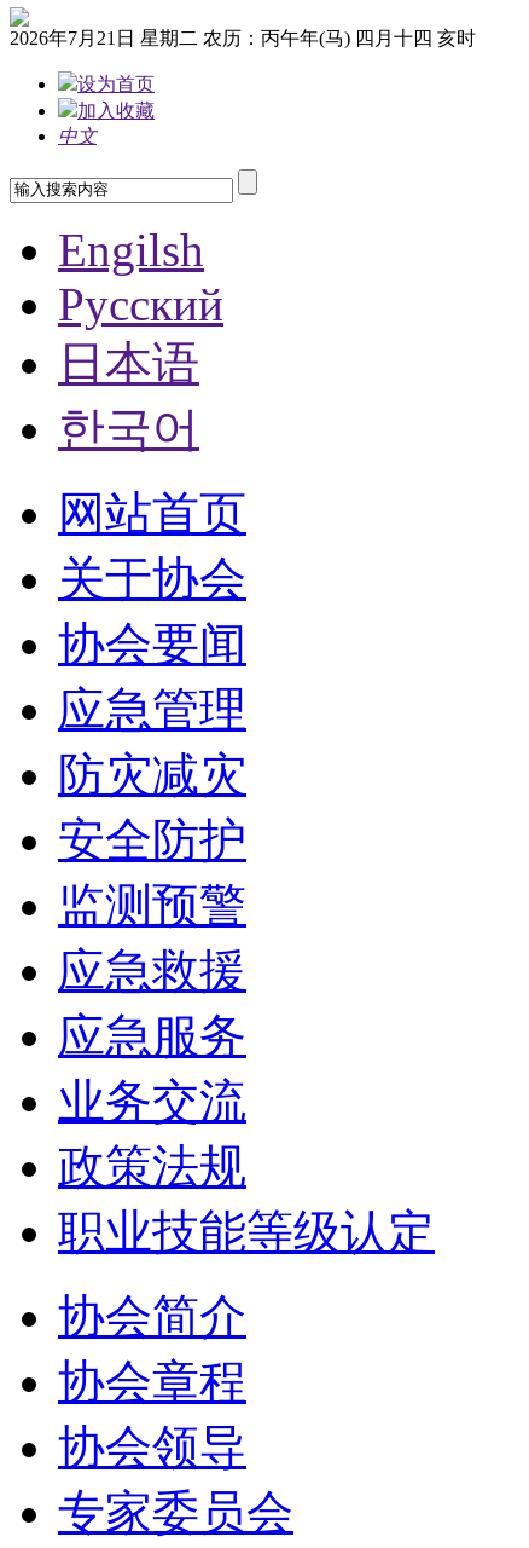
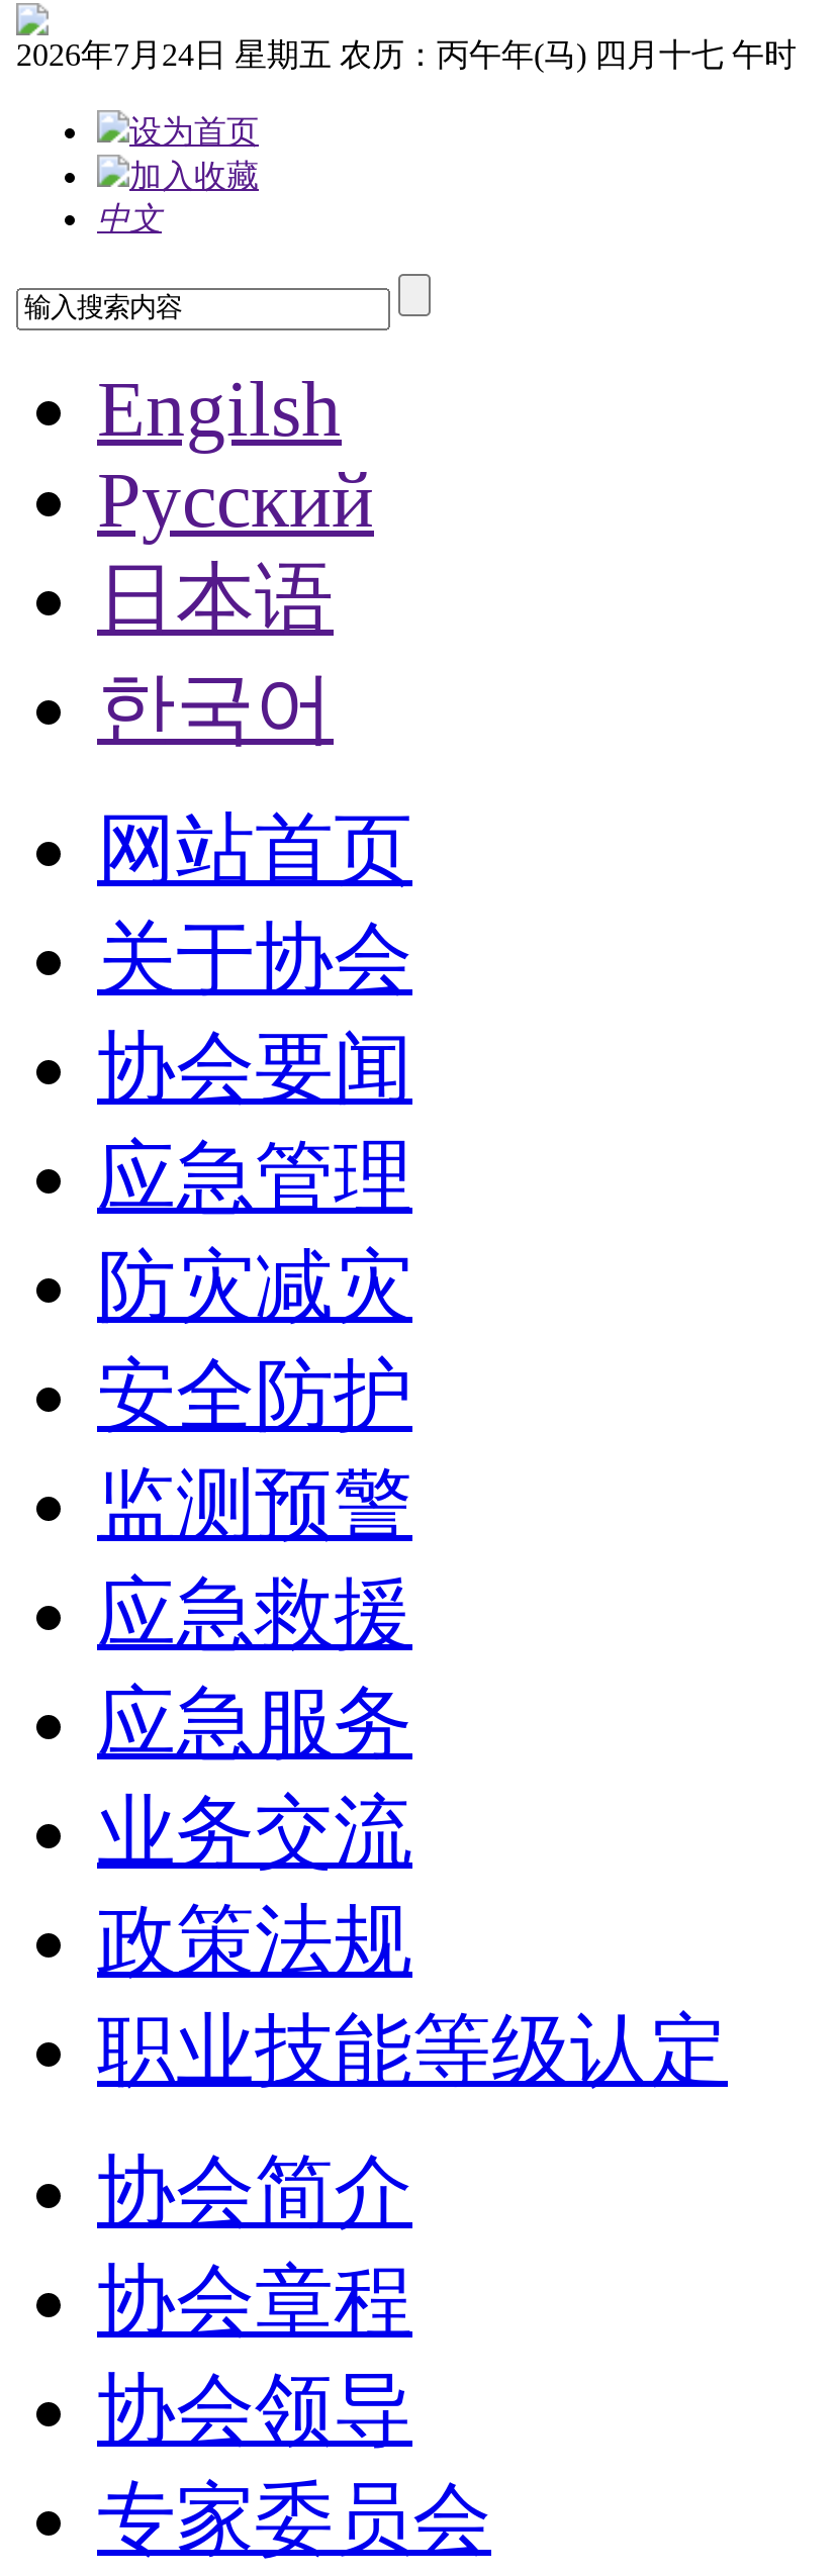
[10,28,476,48] 2026年7月21日 星期二 农历：丙午年(马) 四月十四 亥时 -> [16,37,797,72] 2026年7月24日 星期五 农历：丙午年(马) 四月十七 午时

